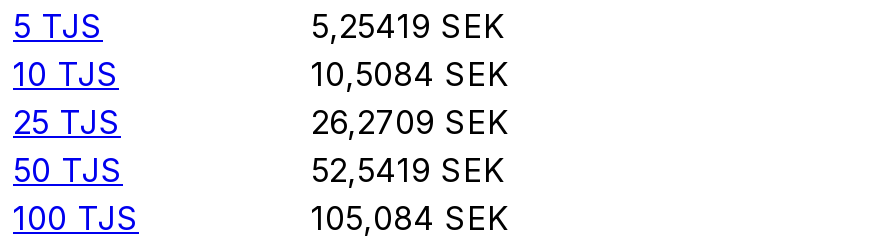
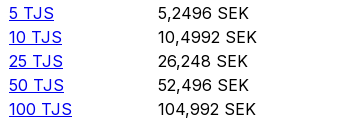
[311,7,505,47] 5,25419 SEK -> [158,3,249,23] 5,2496 SEK
[311,55,509,95] 10,5084 SEK -> [158,27,257,47] 10,4992 SEK
[311,103,509,143] 26,2709 SEK -> [158,51,248,71] 26,248 SEK
[311,151,505,191] 52,5419 SEK -> [158,75,249,95] 52,496 SEK
[311,199,509,239] 105,084 SEK -> [158,99,256,119] 104,992 SEK

